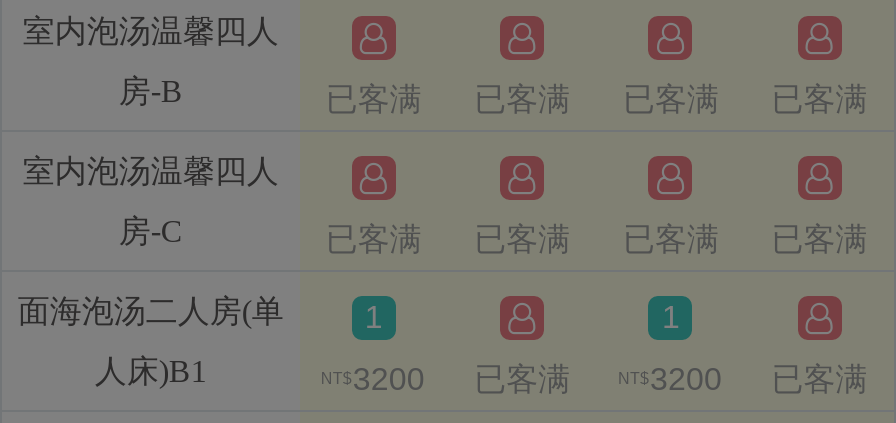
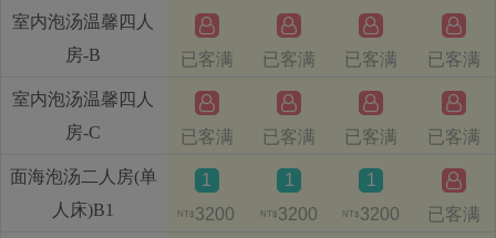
[474,361,570,395] 已客满 -> [260,170,317,223] 1 | NT$3200

